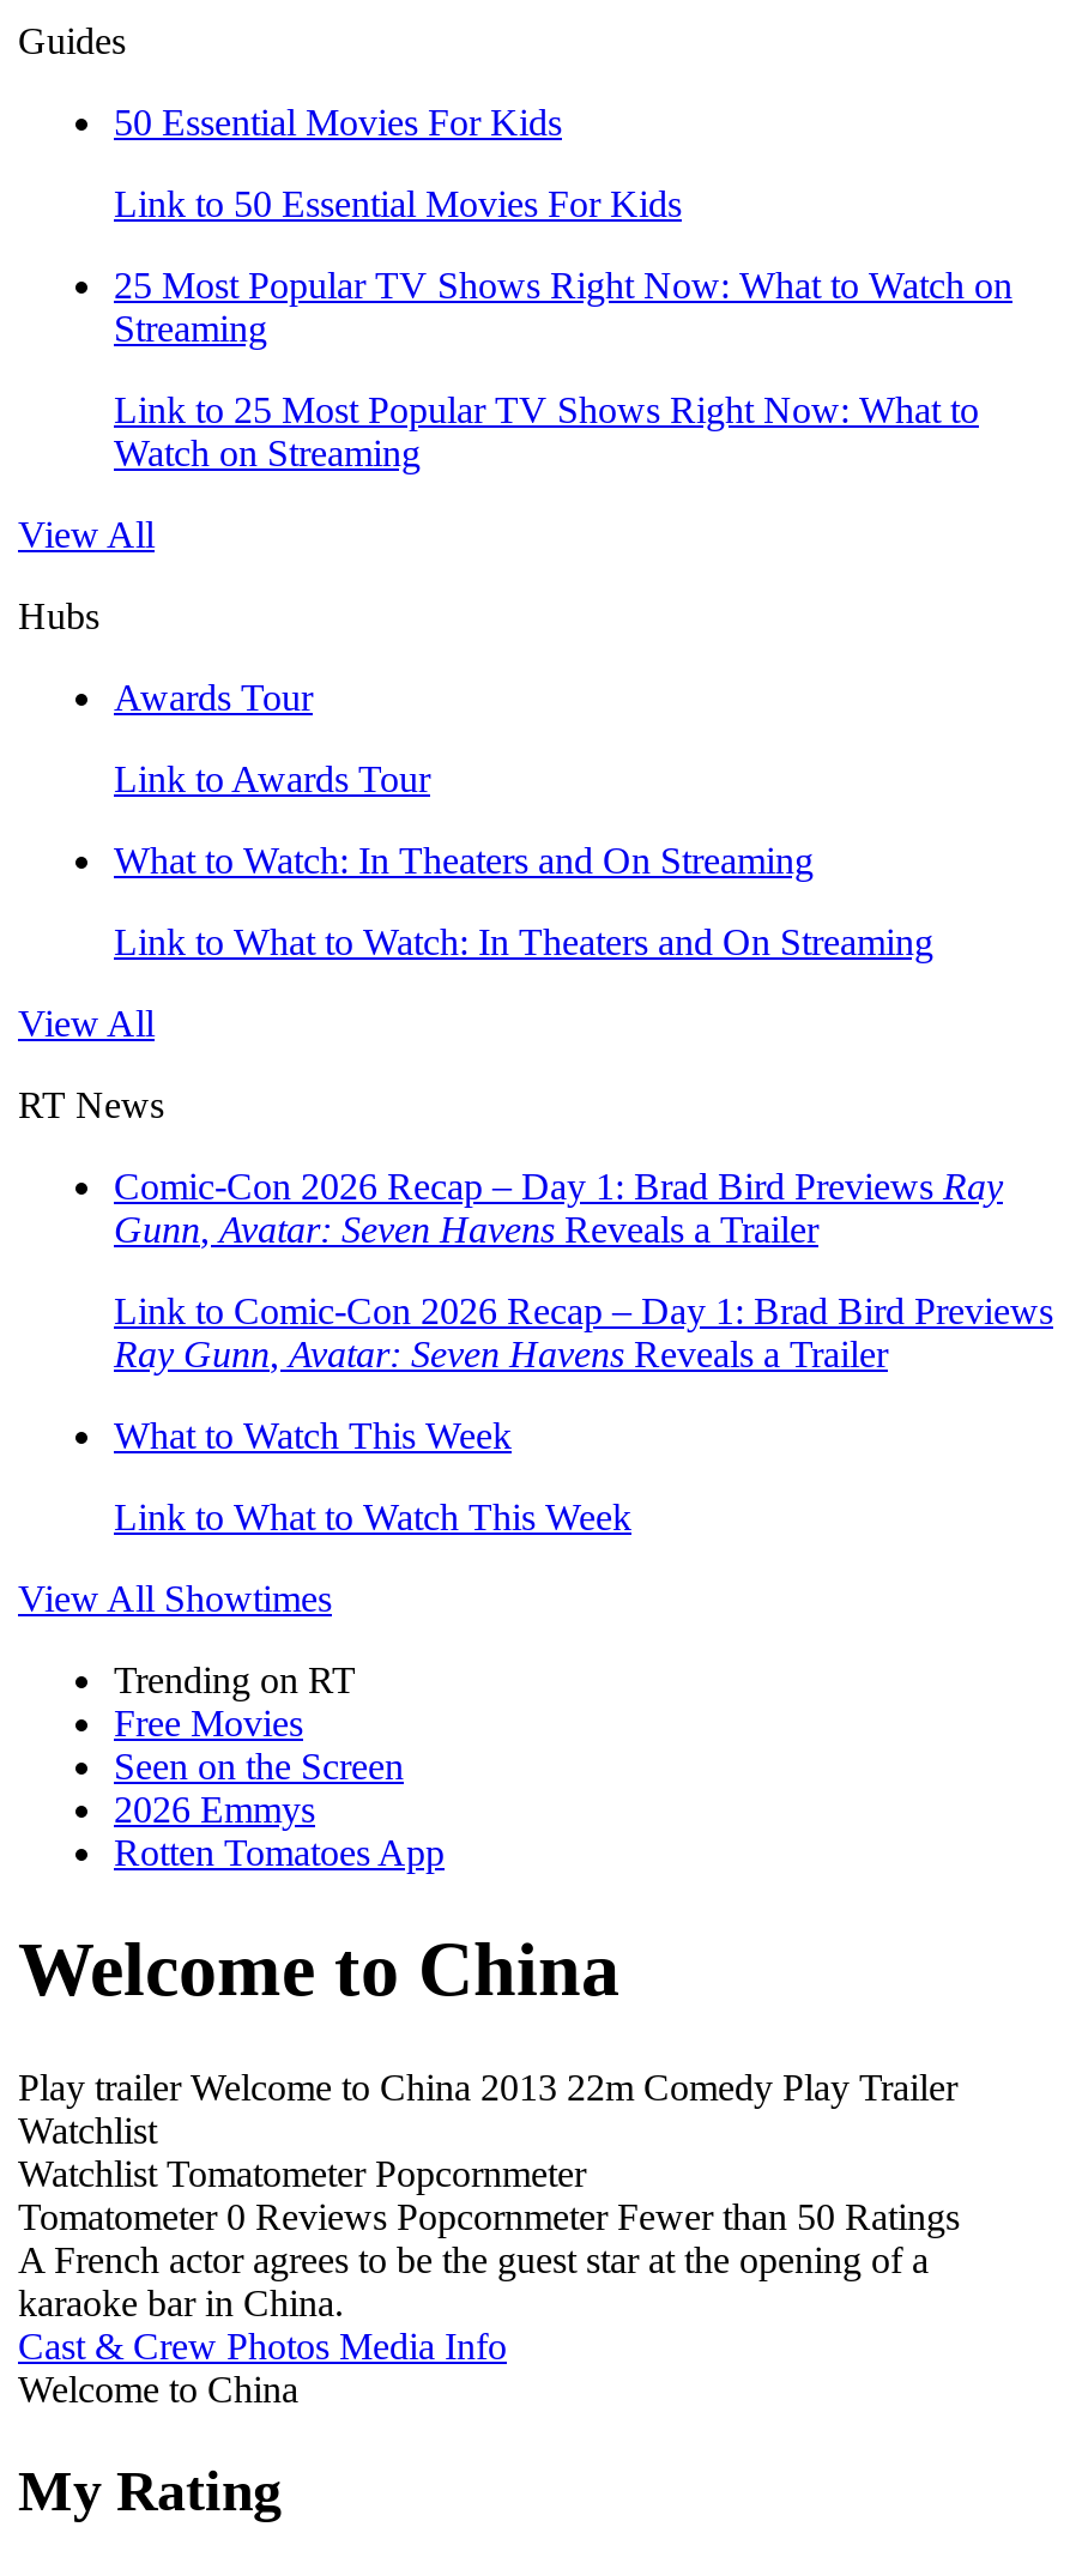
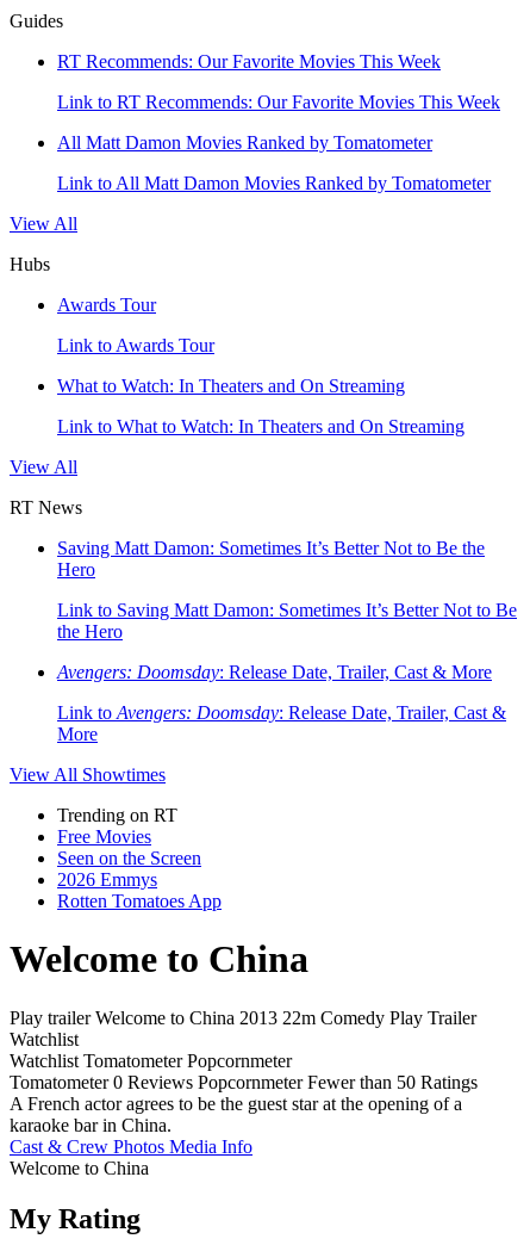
[114,102,562,143] 50 Essential Movies For Kids -> [57,51,441,72] RT Recommends: Our Favorite Movies This Week
[114,183,682,224] Link to 50 Essential Movies For Kids -> [57,92,500,112] Link to RT Recommends: Our Favorite Movies This Week
[114,265,1012,349] 25 Most Popular TV Shows Right Now: What to Watch on | Streaming -> [57,132,432,153] All Matt Damon Movies Ranked by Tomatometer
[114,389,979,473] Link to 25 Most Popular TV Shows Right Now: What to | Watch on Streaming -> [57,173,491,193] Link to All Matt Damon Movies Ranked by Tomatometer
moved [18,514,933,1125] -> [10,213,464,518]: View All | Hubs | Awards Tour | Link to Awards Tour | What to Watch: In Theaters and On Streaming | Link to What to Watch: In Theaters and On Streaming | View All | RT News
[114,1166,1003,1250] Comic-Con 2026 Recap – Day 1: Brad Bird Previews Ray | Gunn, Avatar: Seven Havens Reveals a Trailer -> [57,538,485,580] Saving Matt Damon: Sometimes It’s Better Not to Be the | Hero
[114,1290,1053,1374] Link to Comic-Con 2026 Recap – Day 1: Brad Bird Previews | Ray Gunn, Avatar: Seven Havens Reveals a Trailer -> [57,600,517,642] Link to Saving Matt Damon: Sometimes It’s Better Not to Be | the Hero
[114,1415,512,1456] What to Watch This Week -> [57,662,492,682] Avengers: Doomsday: Release Date, Trailer, Cast & More
[114,1497,631,1537] Link to What to Watch This Week -> [57,702,506,744] Link to Avengers: Doomsday: Release Date, Trailer, Cast & | More

